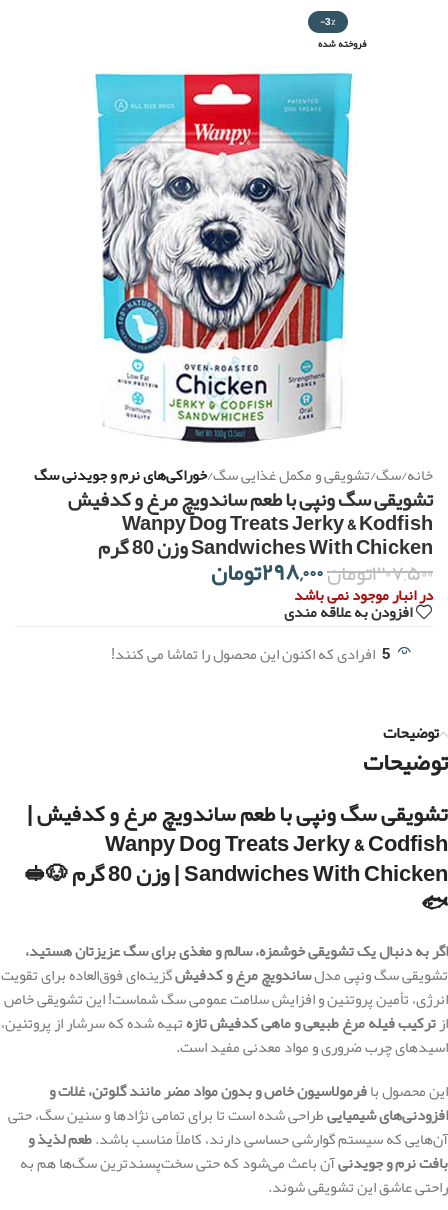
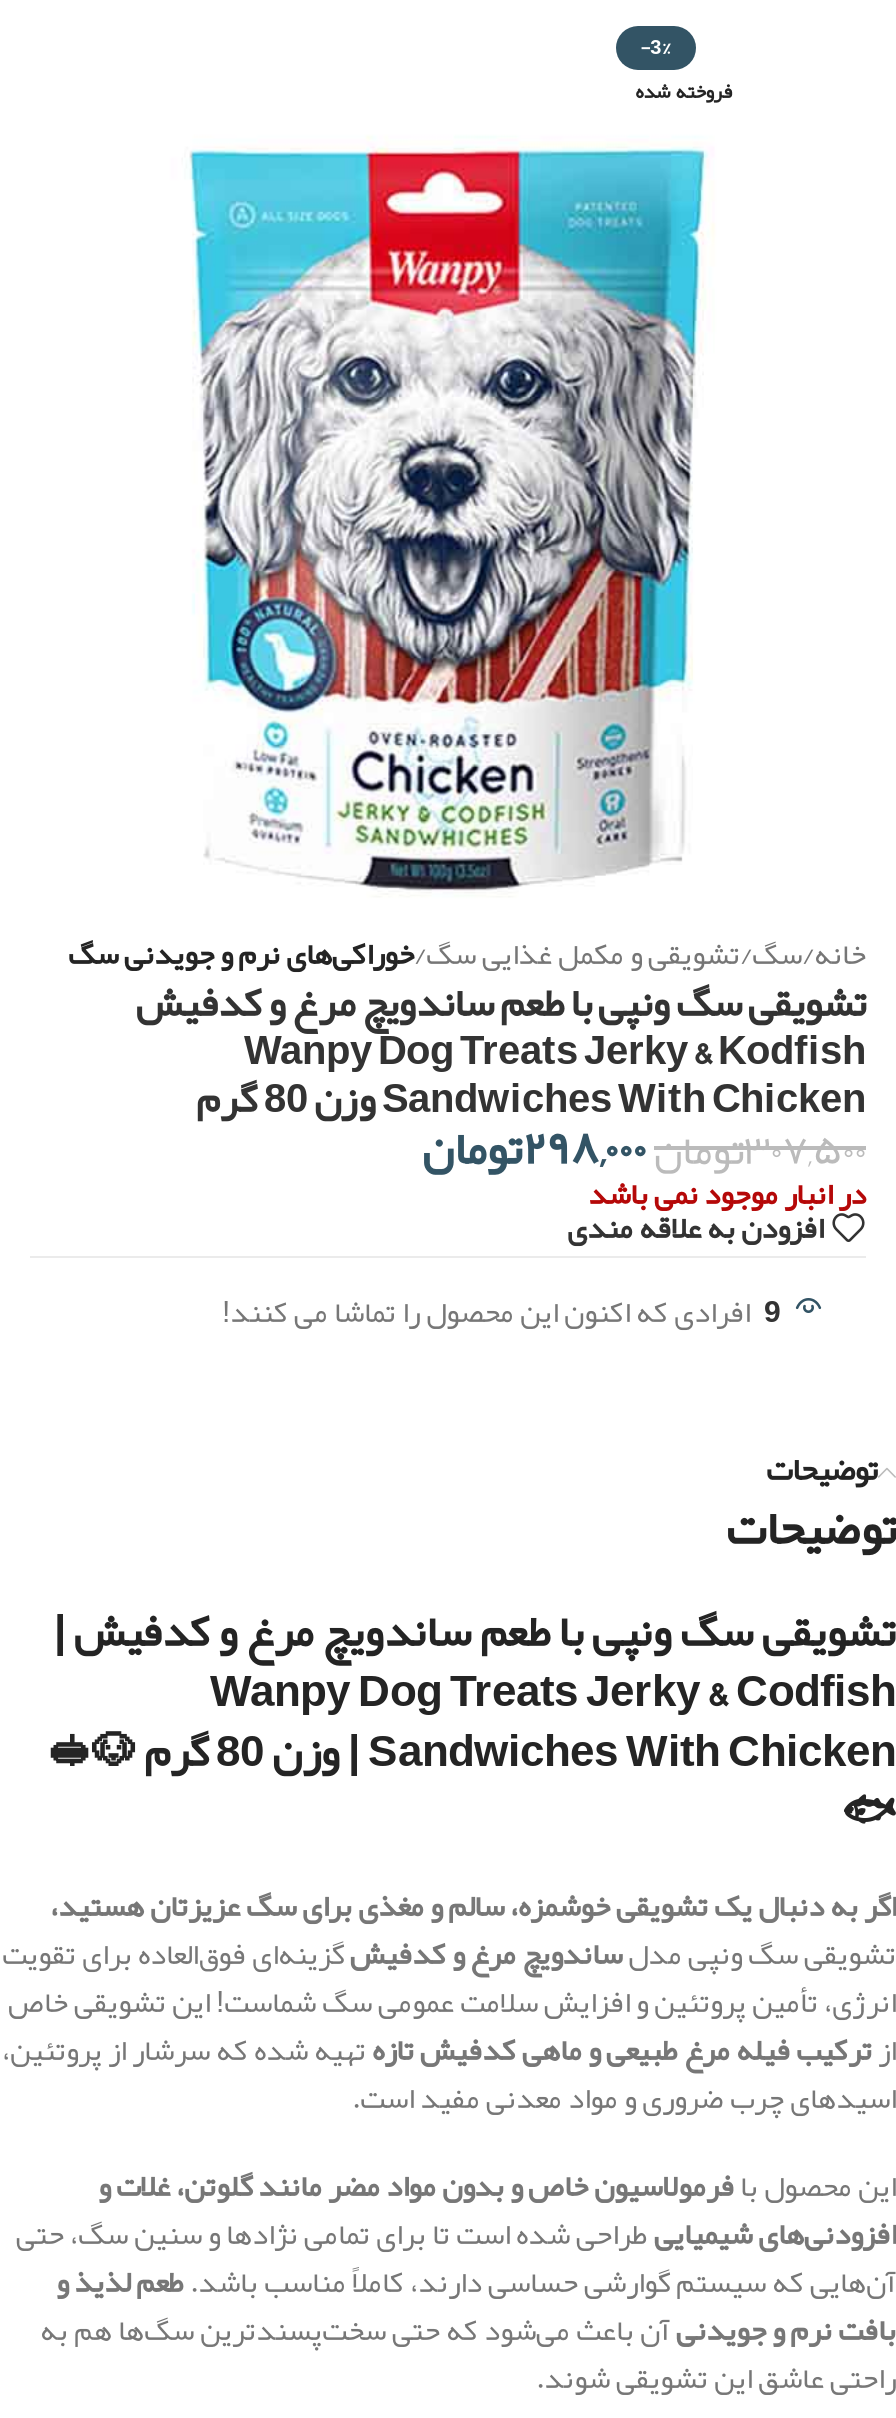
[111,639,390,669] 5 افرادی که اکنون این محصول را تماشا می کنند! -> [222,1282,780,1342] 9 افرادی که اکنون این محصول را تماشا می کنند!

